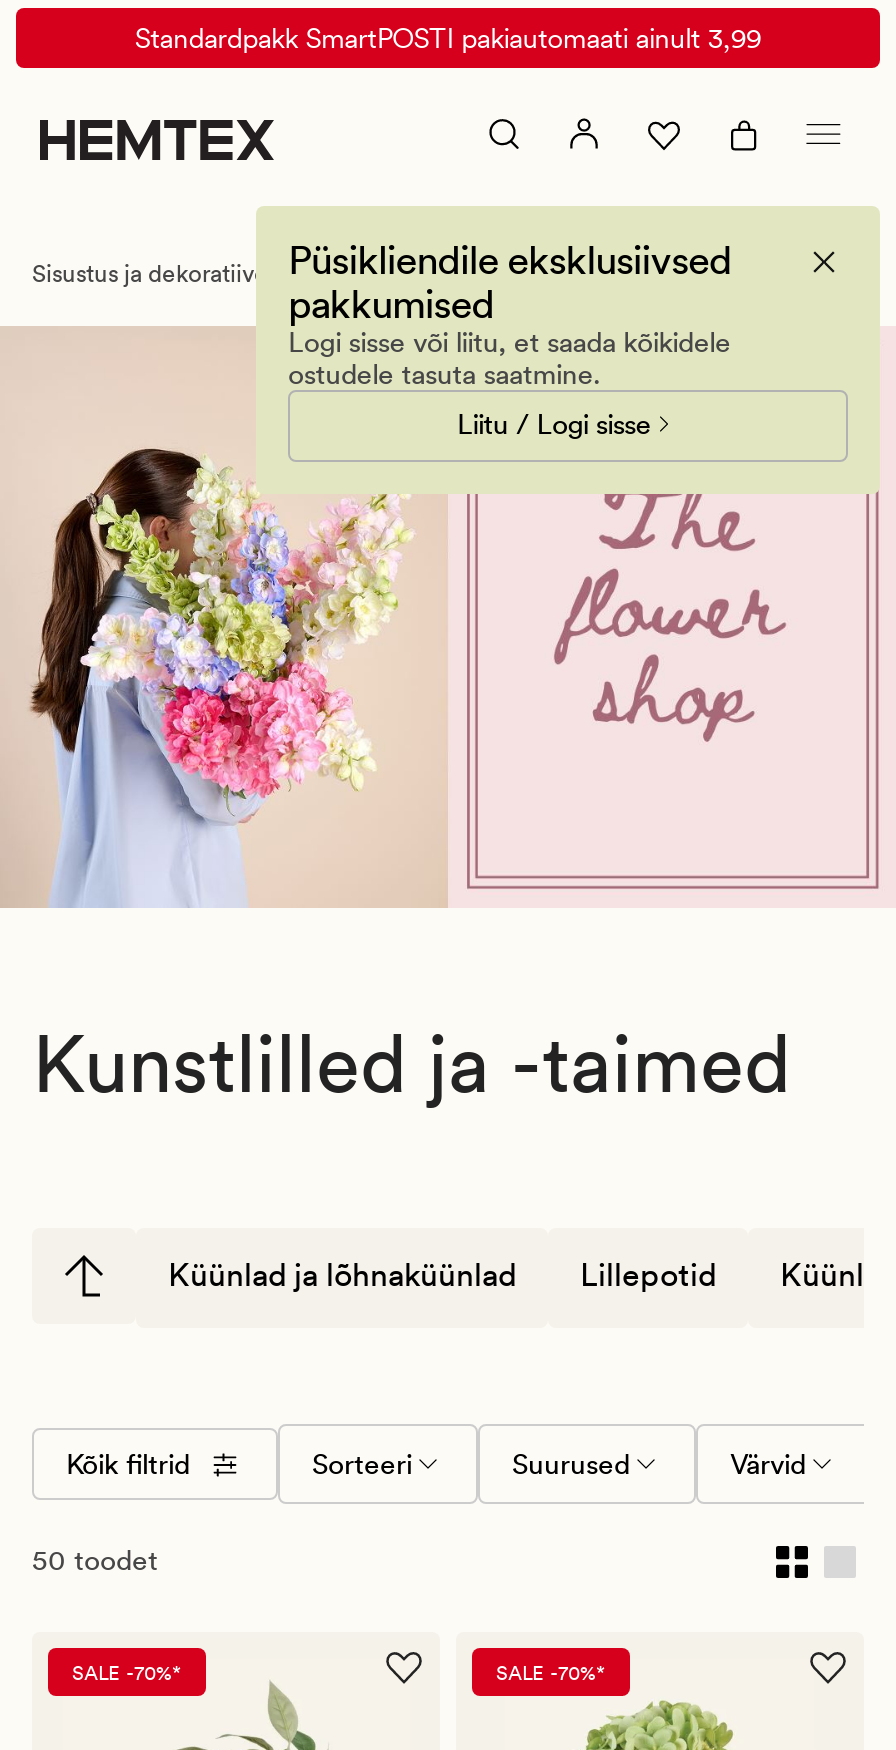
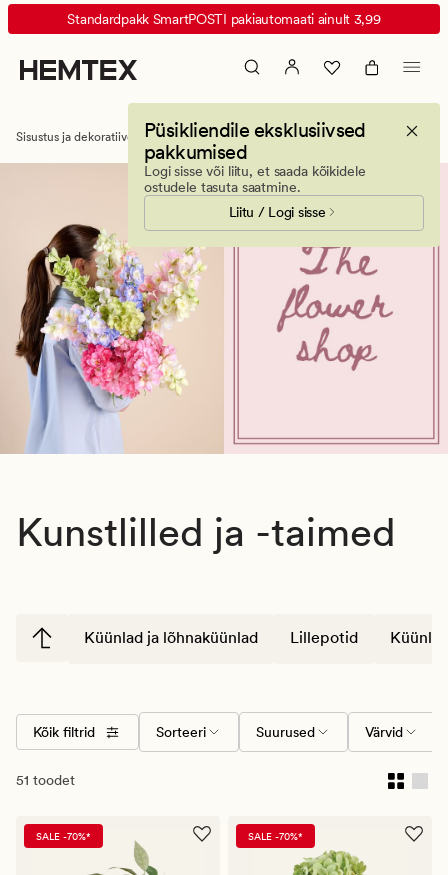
[32,1543,158,1575] 50 toodet -> [16,772,75,788] 51 toodet

